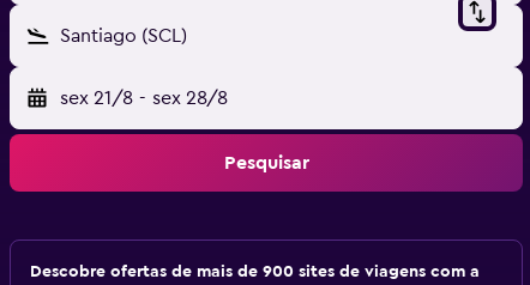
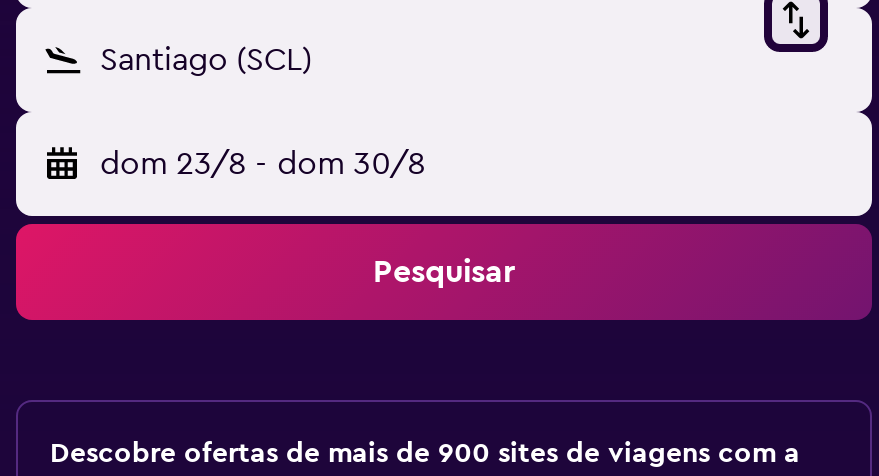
[60,89,227,108] sex 21/8 - sex 28/8 -> [100,148,425,180] dom 23/8 - dom 30/8

